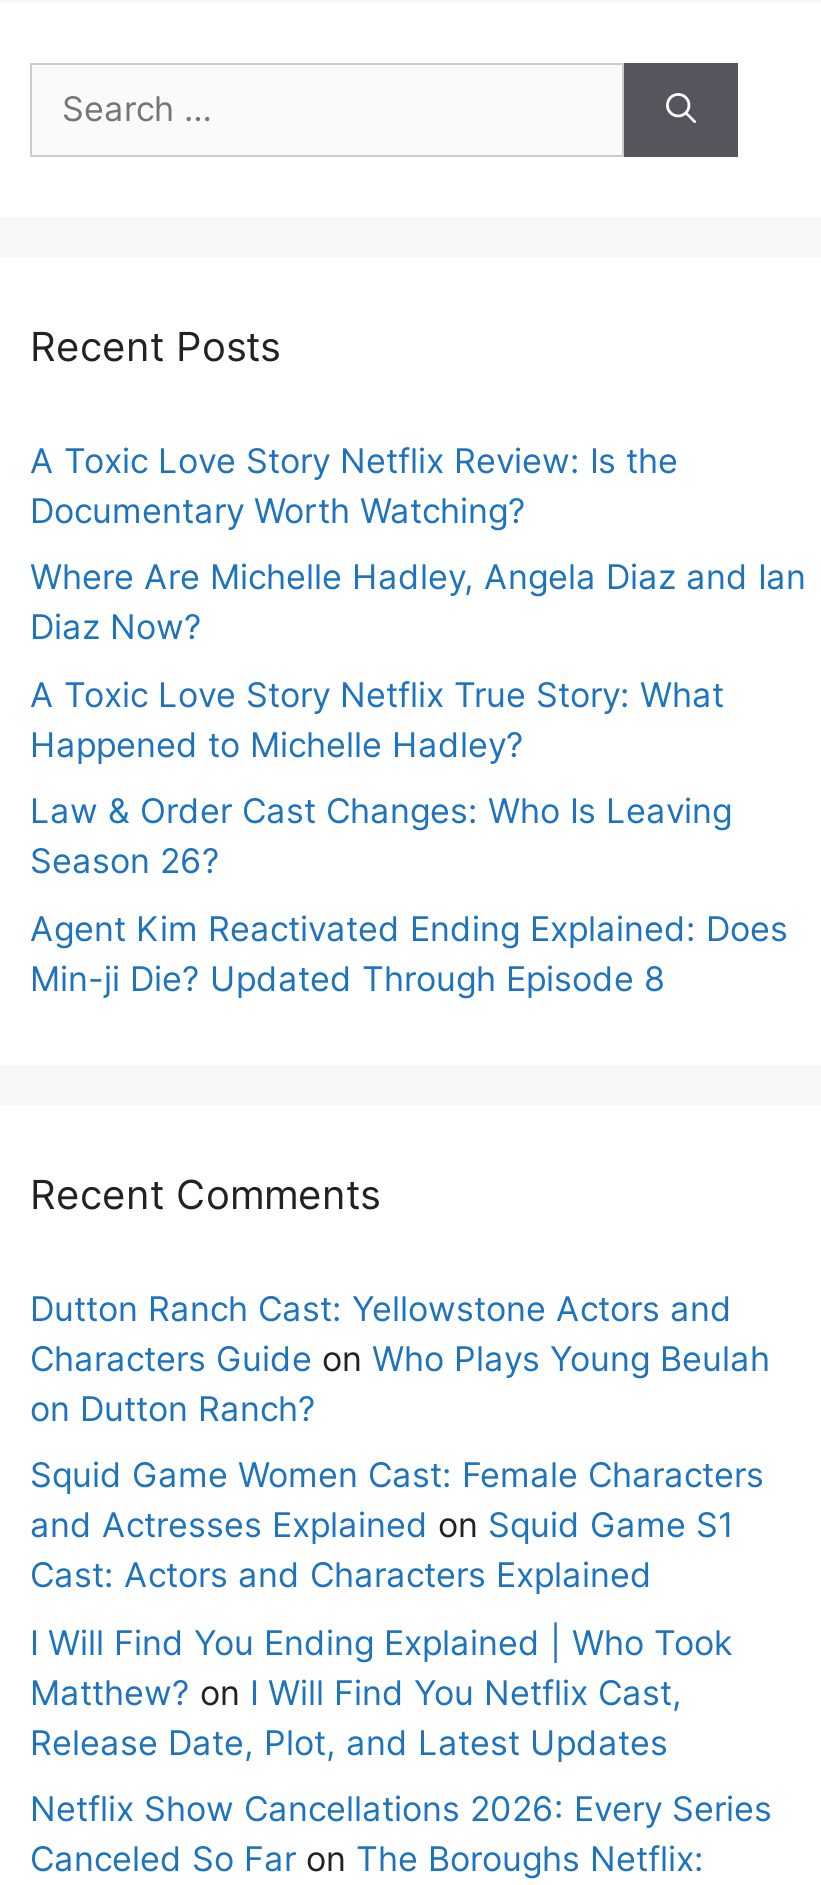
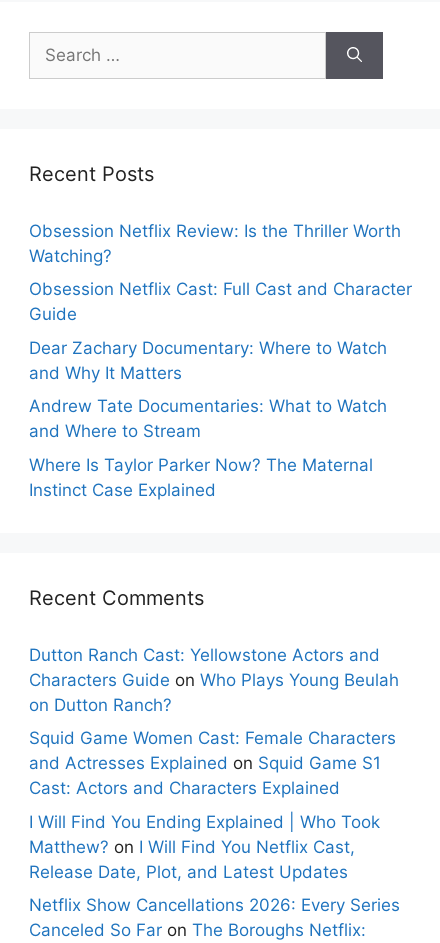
[30,440,678,530] A Toxic Love Story Netflix Review: Is the | Documentary Worth Watching? -> [29,220,401,265] Obsession Netflix Review: Is the Thriller Worth | Watching?
[30,557,806,647] Where Are Michelle Hadley, Angela Diaz and Ian | Diaz Now? -> [29,279,412,324] Obsession Netflix Cast: Full Cast and Character | Guide
[30,674,724,764] A Toxic Love Story Netflix True Story: What | Happened to Michelle Hadley? -> [29,337,387,382] Dear Zachary Documentary: Where to Watch | and Why It Matters
[30,791,732,881] Law & Order Cast Changes: Who Is Leaving | Season 26? -> [29,396,387,441] Andrew Tate Documentaries: What to Watch | and Where to Stream
[30,908,788,998] Agent Kim Reactivated Ending Explained: Does | Min-ji Die? Updated Through Episode 8 -> [29,454,373,499] Where Is Taylor Parker Now? The Maternal | Instinct Case Explained

